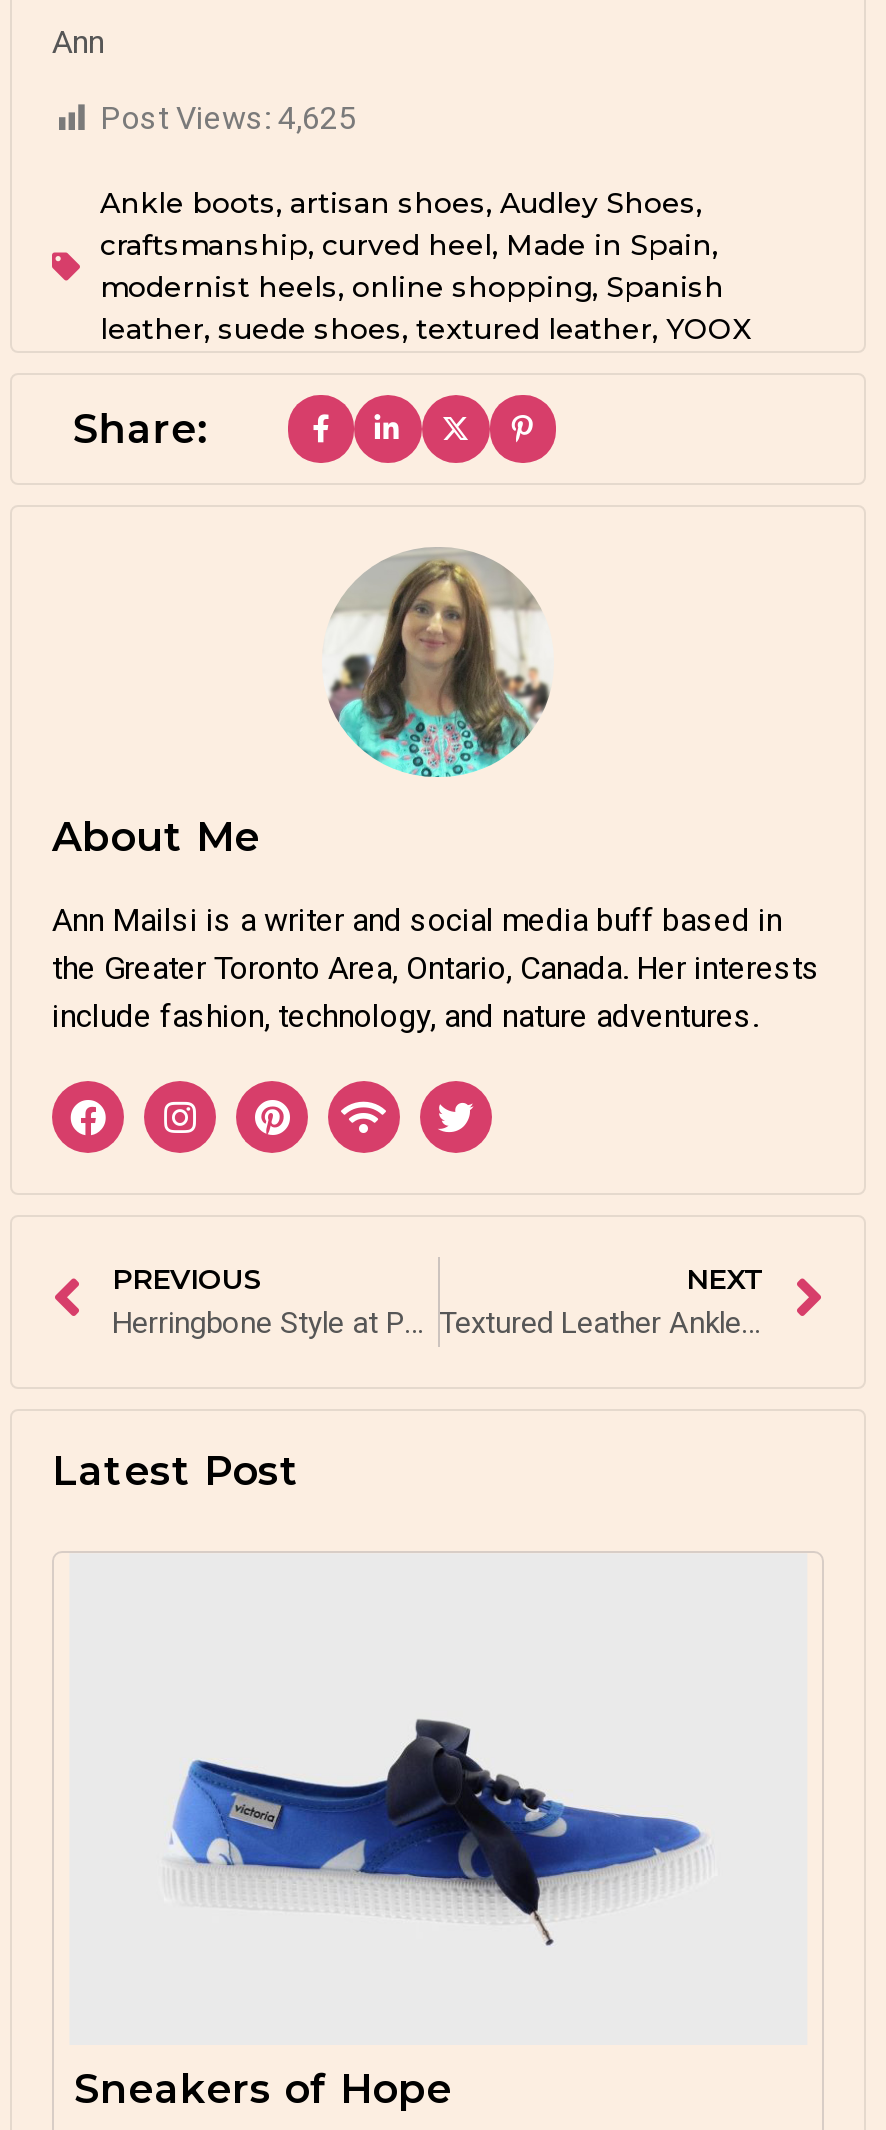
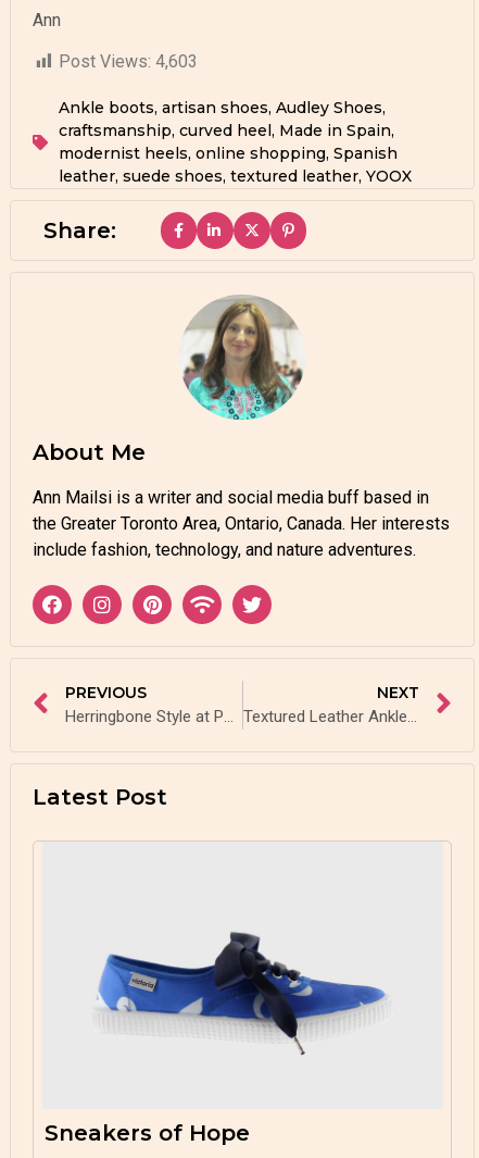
[100,99,356,137] Post Views: 4,625 -> [59,51,198,72] Post Views: 4,603

